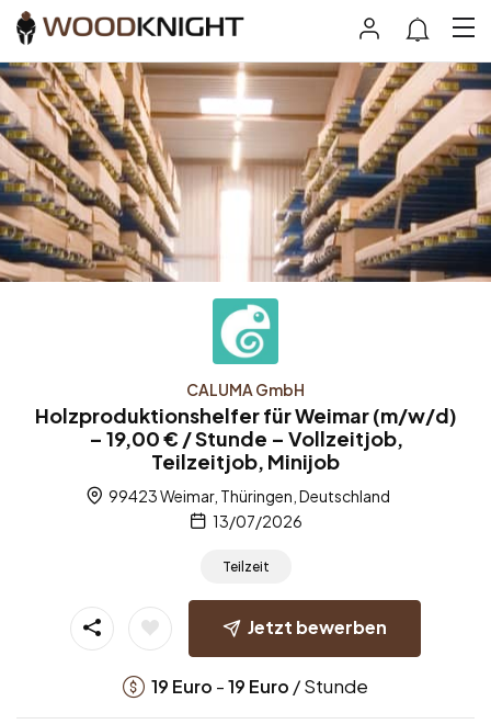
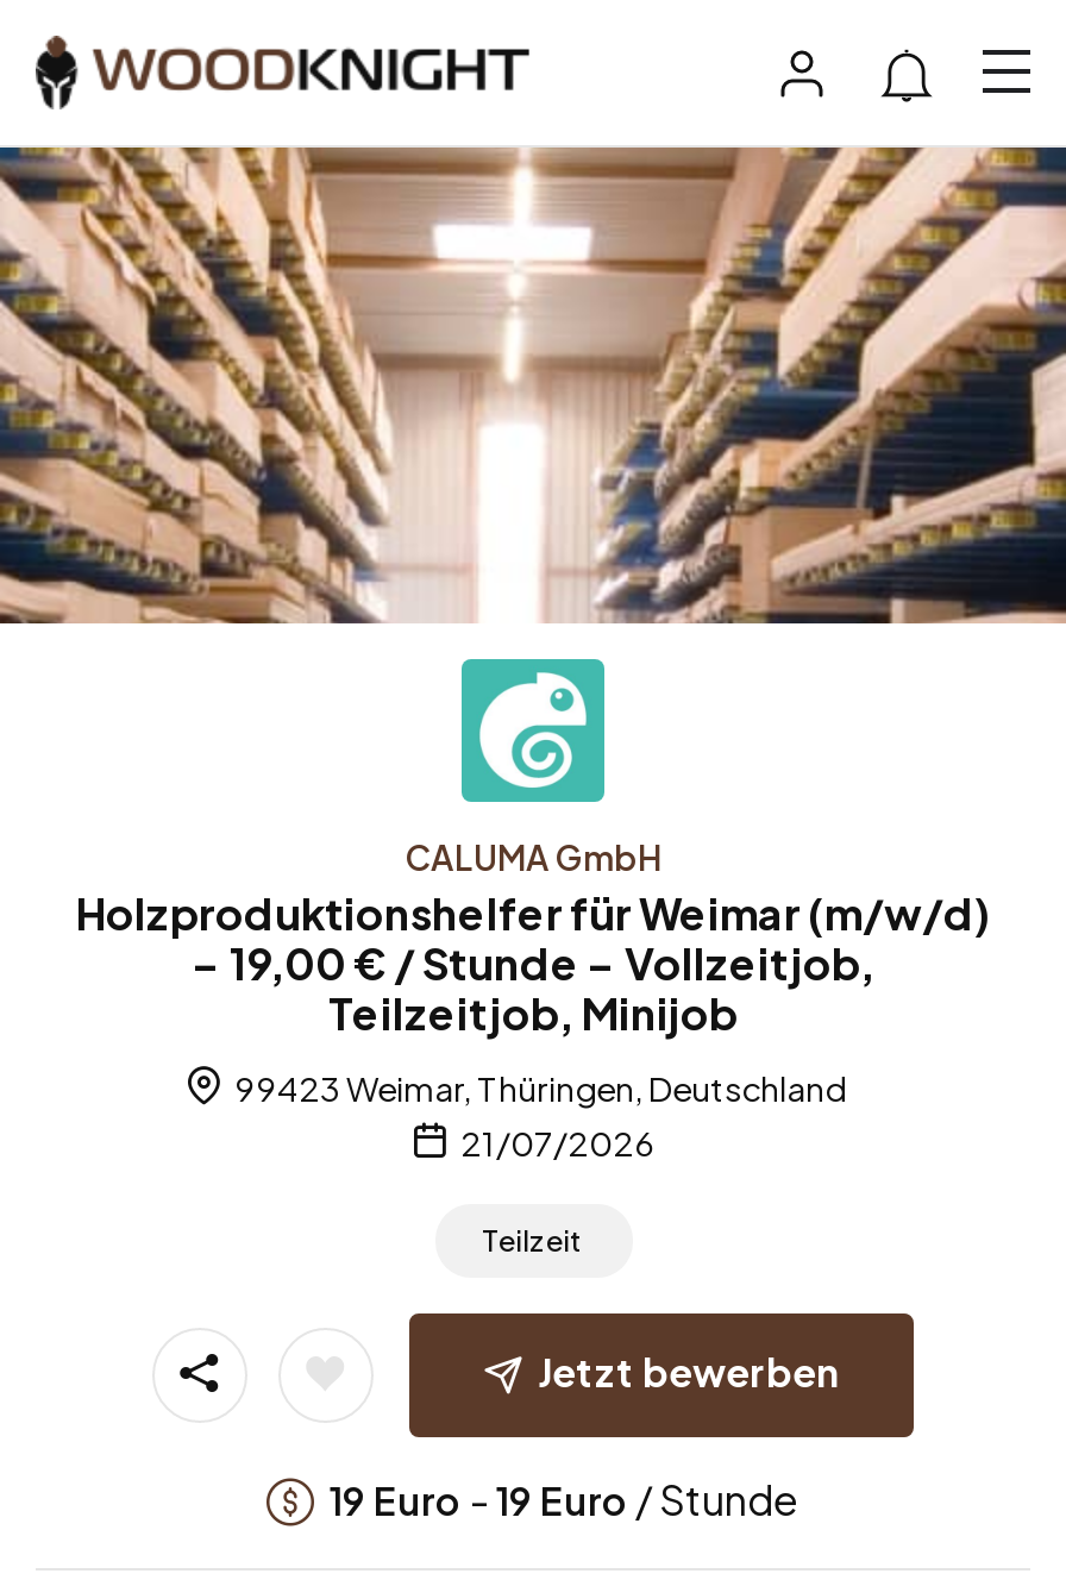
[210,512,302,531] 13/07/2026 -> [456,1121,656,1164] 21/07/2026

